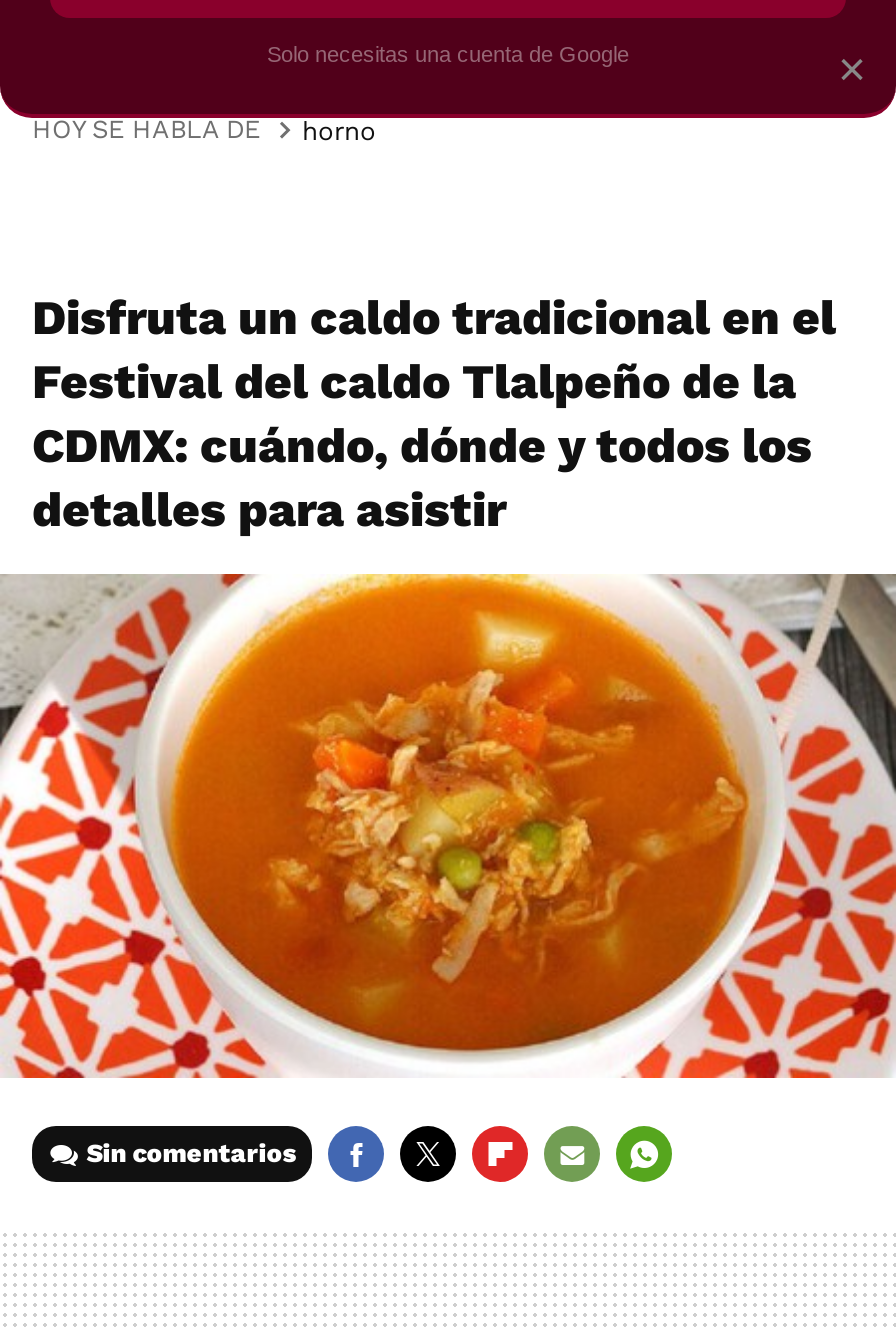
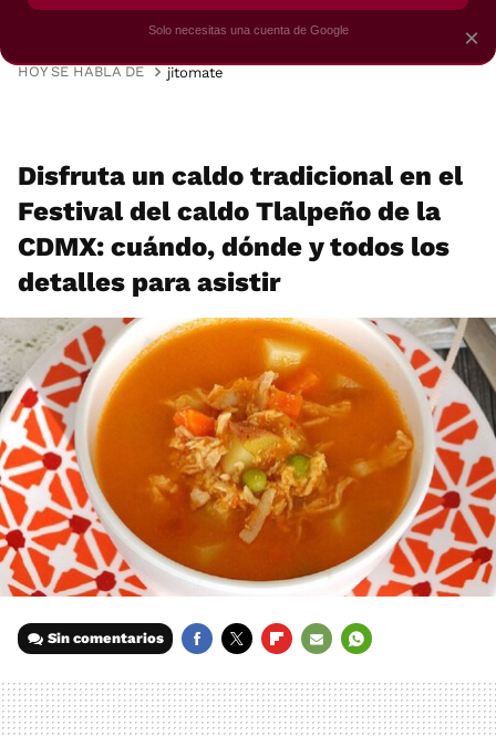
[302,115,376,145] horno -> [167,64,224,80] jitomate

